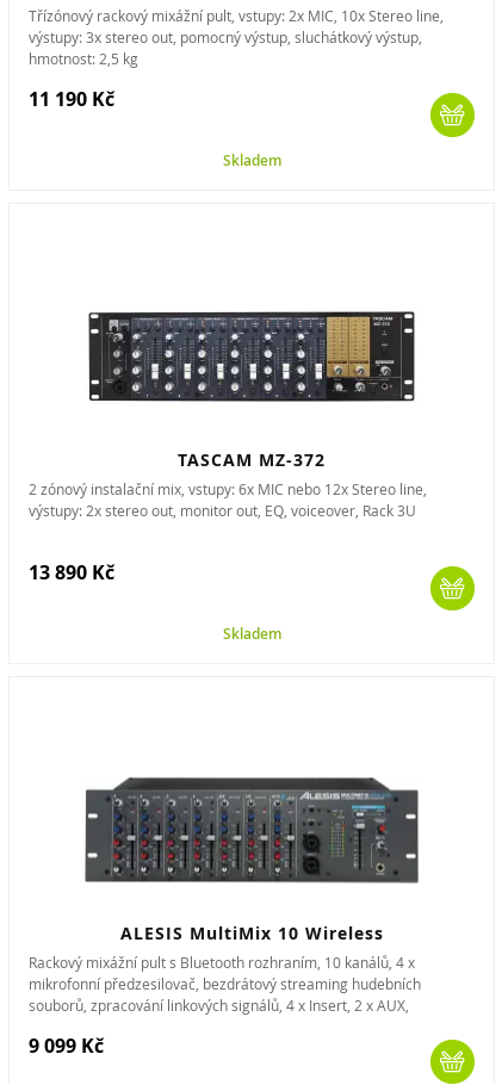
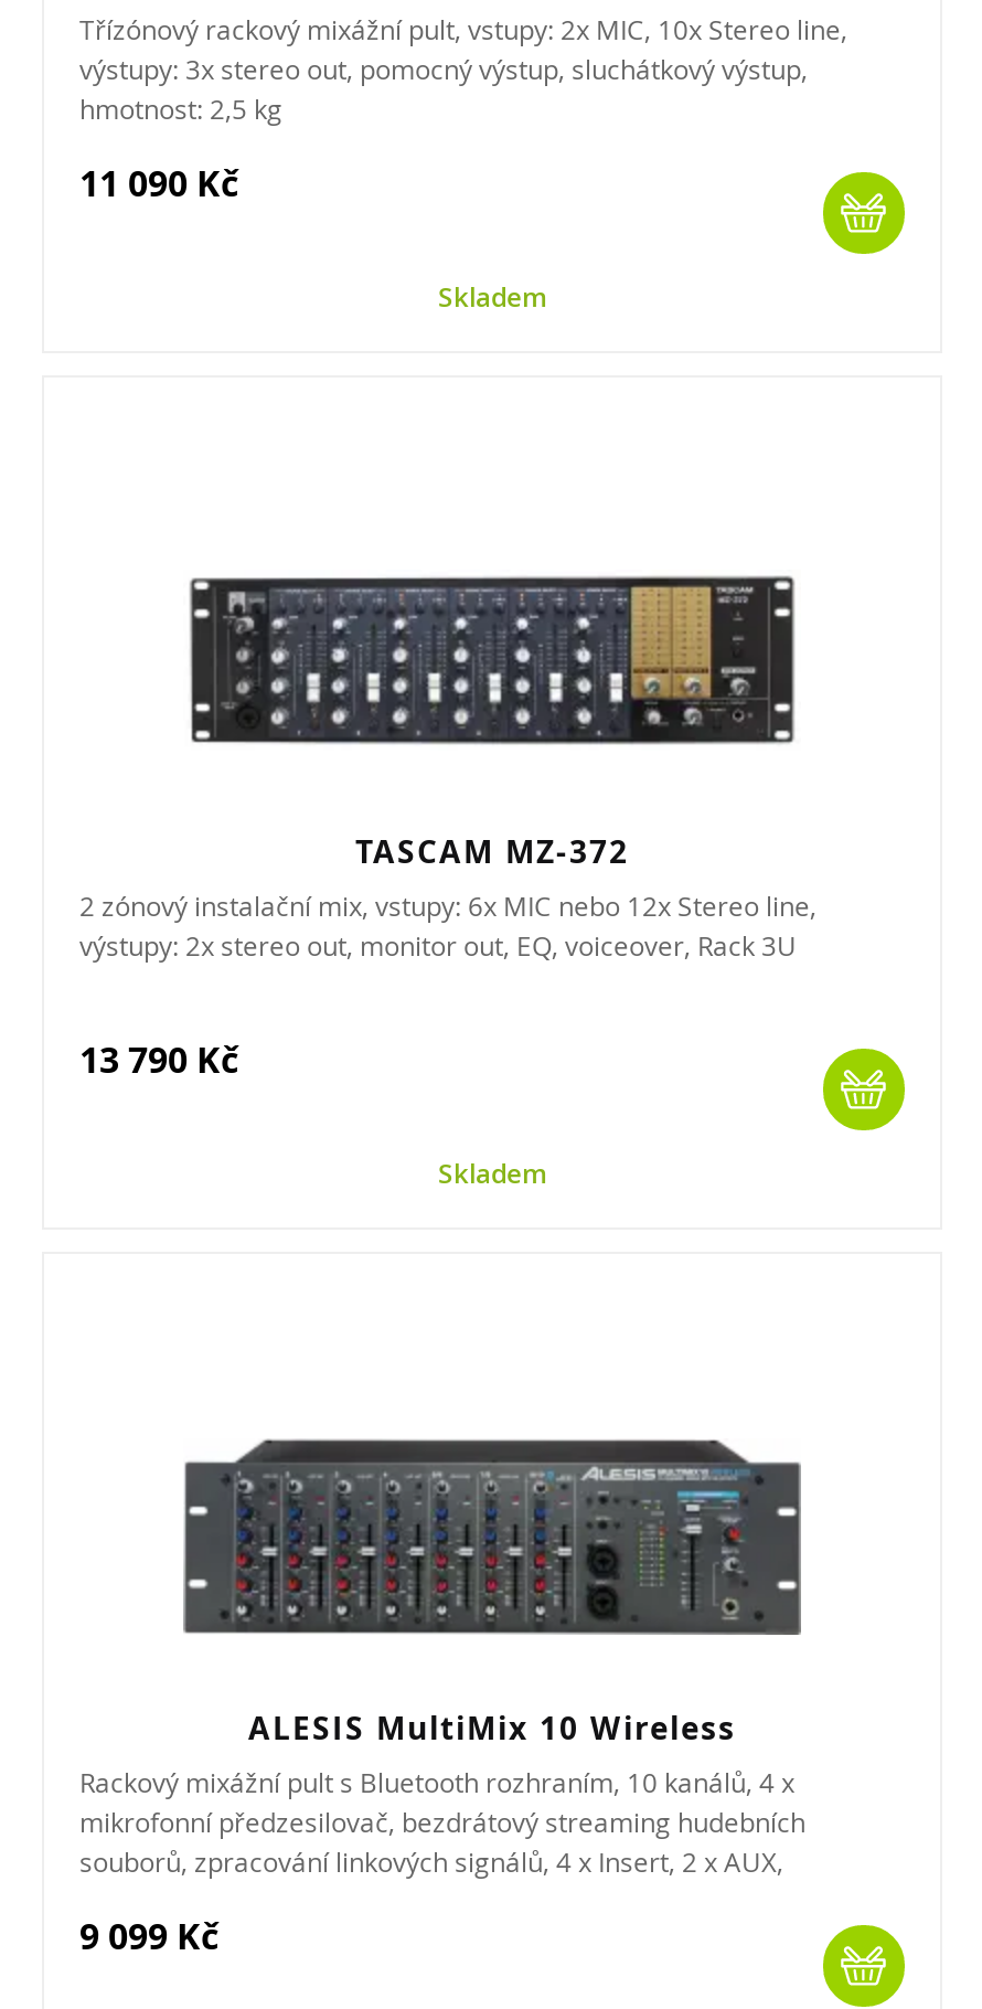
[29,85,114,112] 11 190 Kč -> [79,158,238,207] 11 090 Kč
[29,559,114,585] 13 890 Kč -> [79,1035,238,1083] 13 790 Kč

